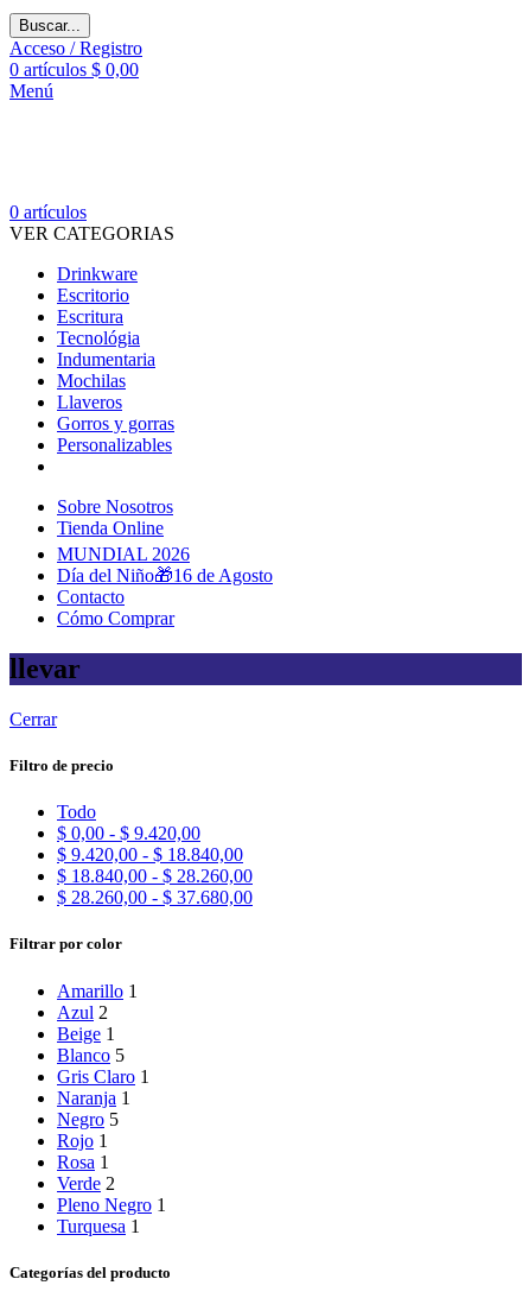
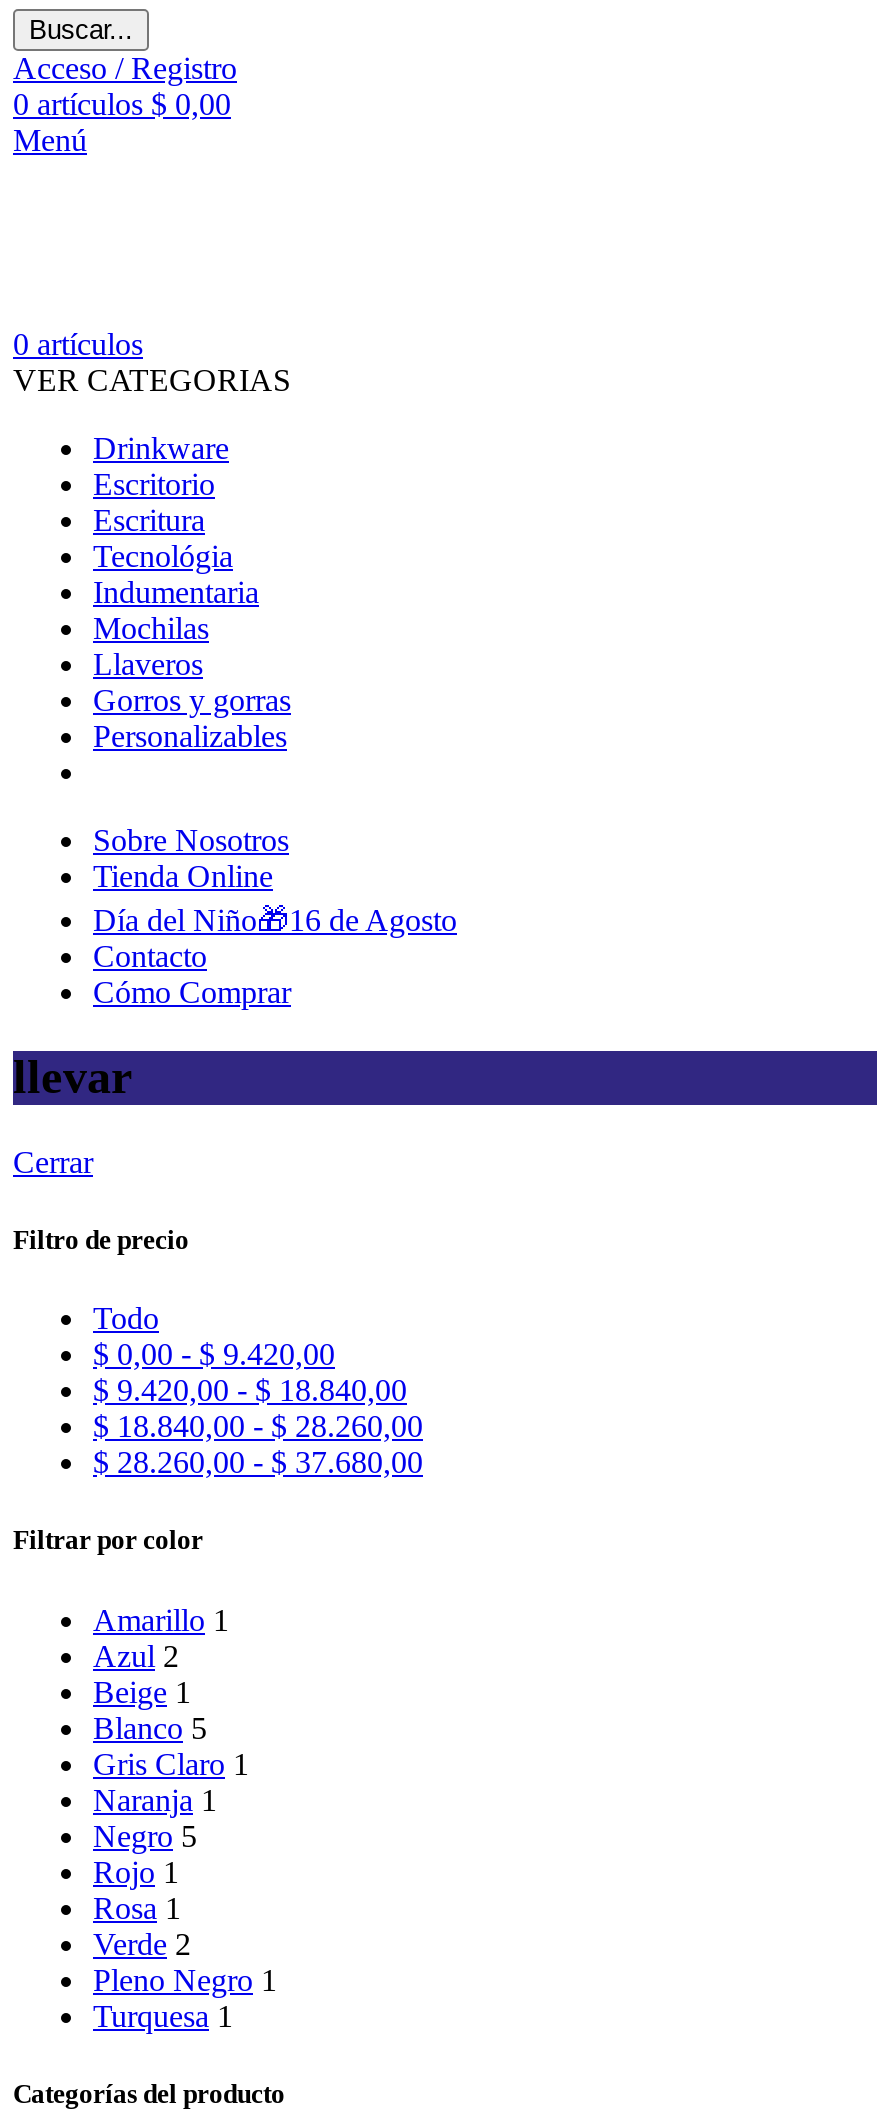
[57,544,190,564] MUNDIAL 2026 -> none

